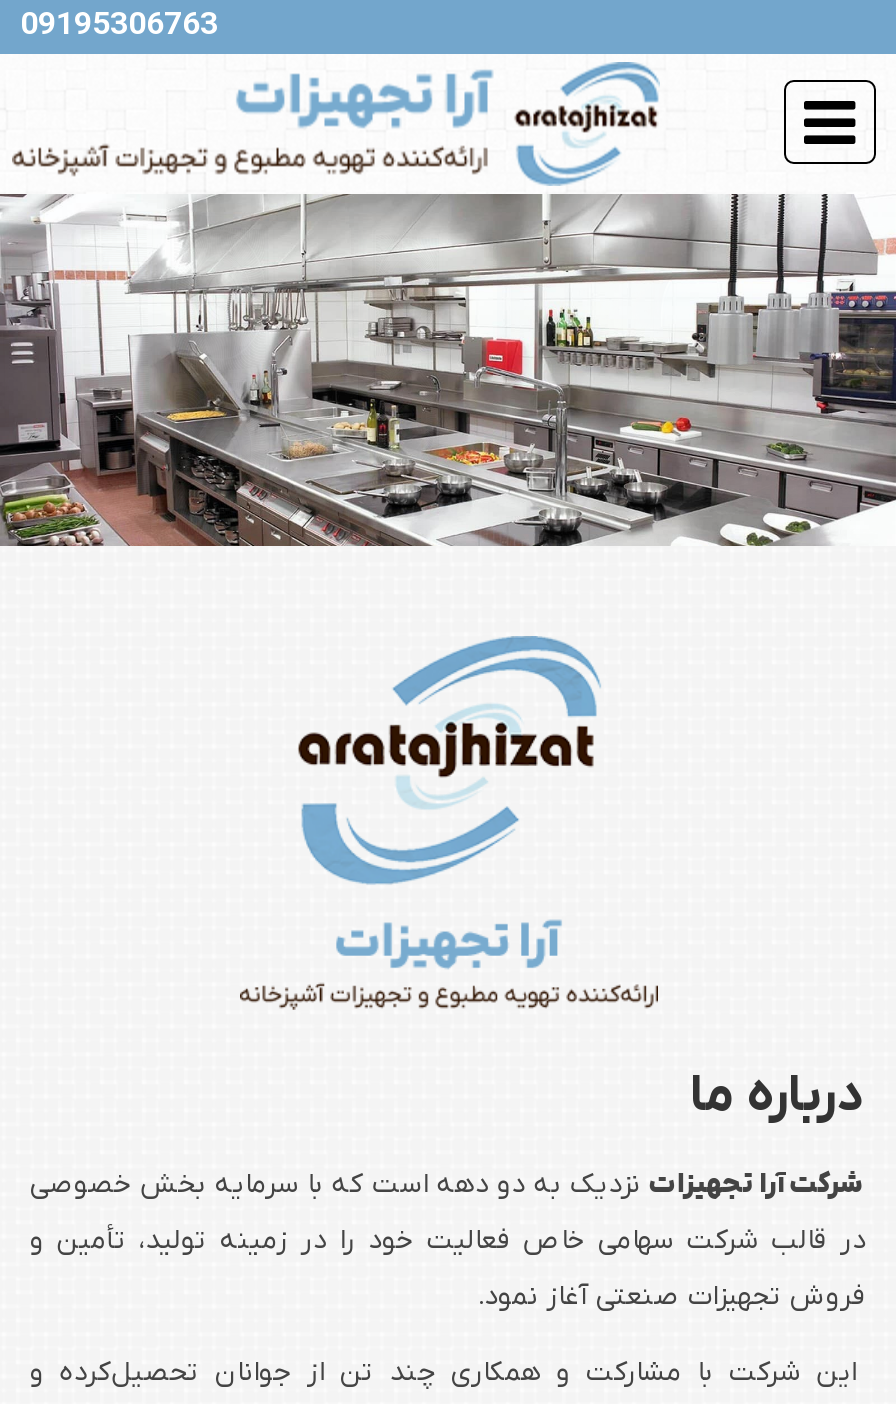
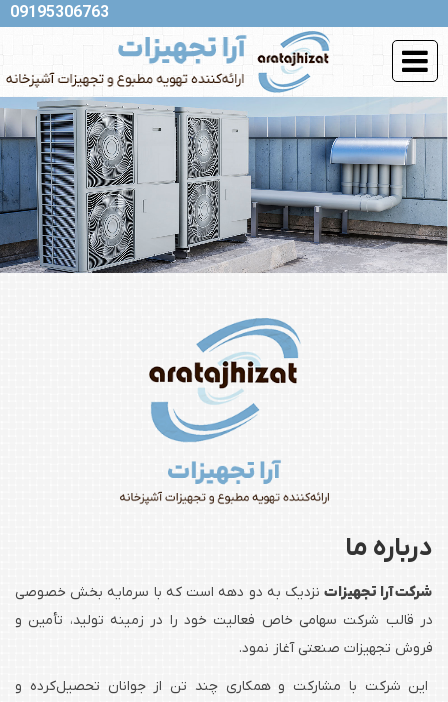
[6,192,890,548] [image] -> [3,96,445,274] [image]

